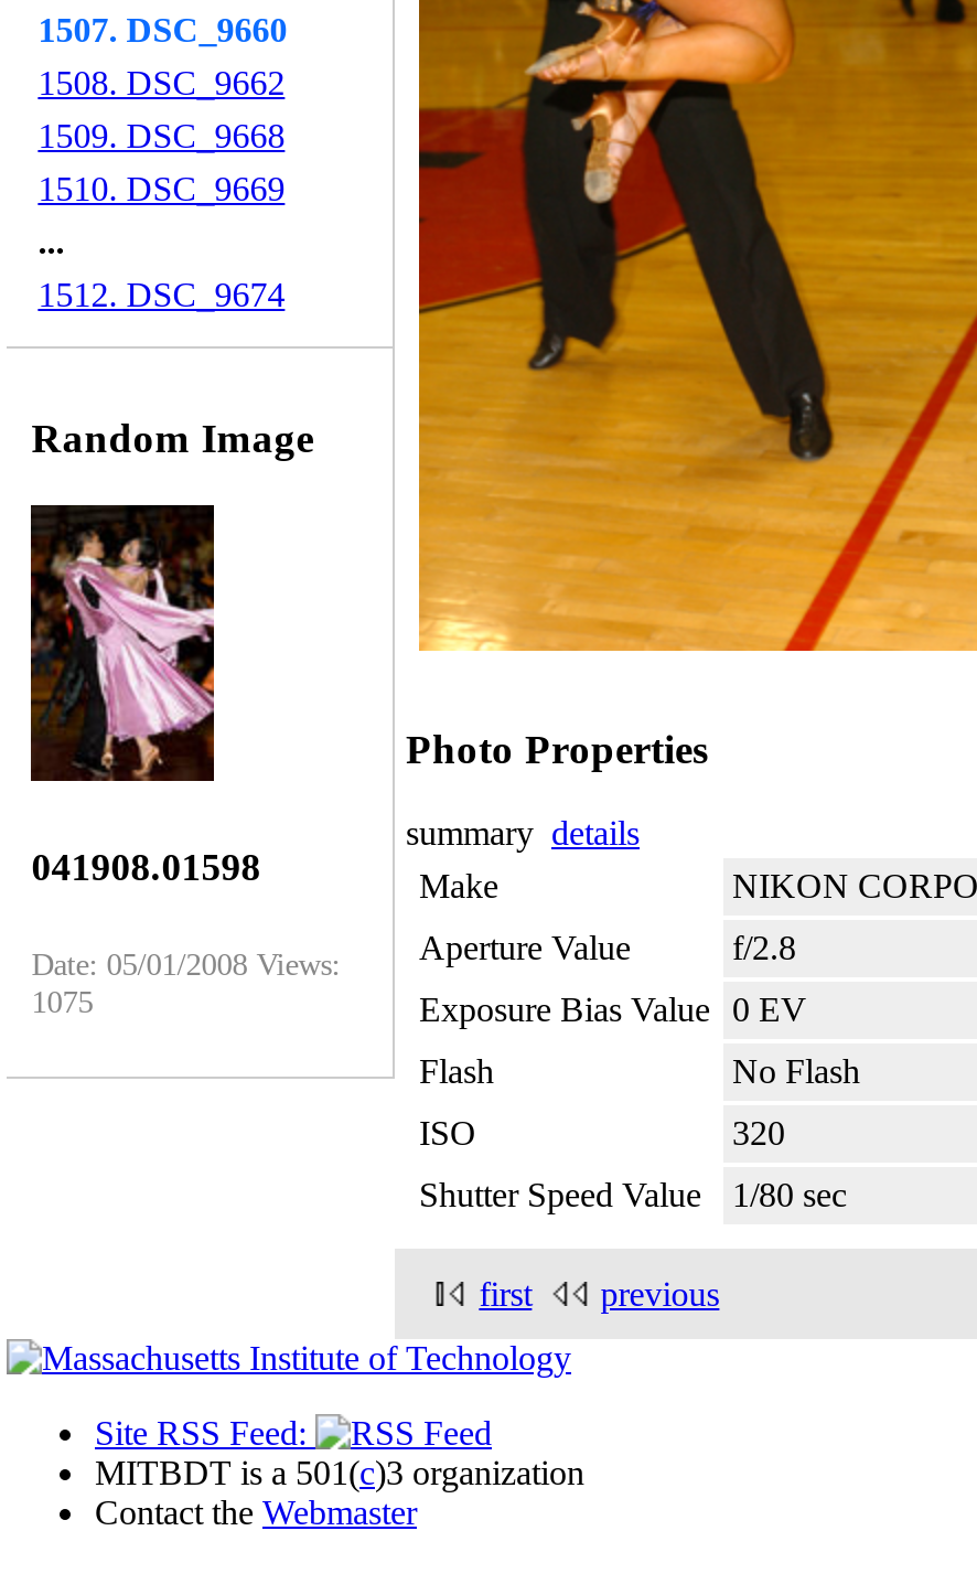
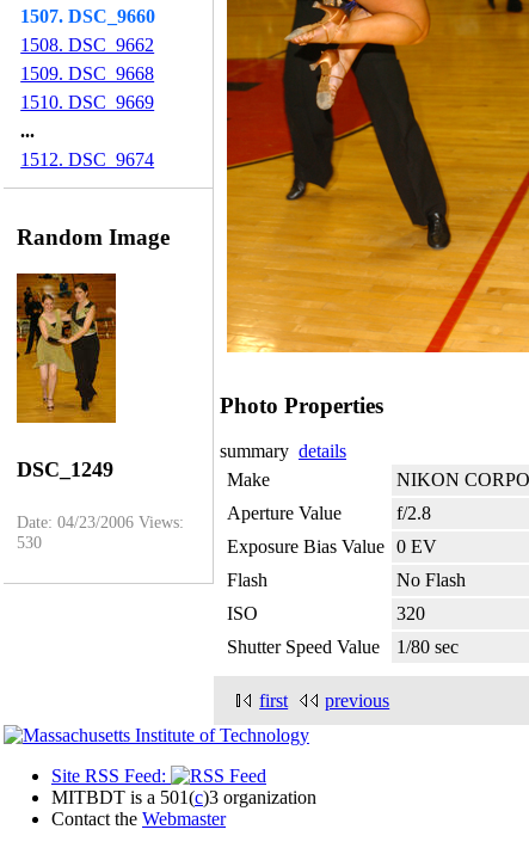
[29,505,261,890] [image] | 041908.01598 -> [16,272,117,482] [image] | DSC_1249
[31,946,340,1019] Date: 05/01/2008 Views: | 1075 -> [17,512,184,552] Date: 04/23/2006 Views: | 530

